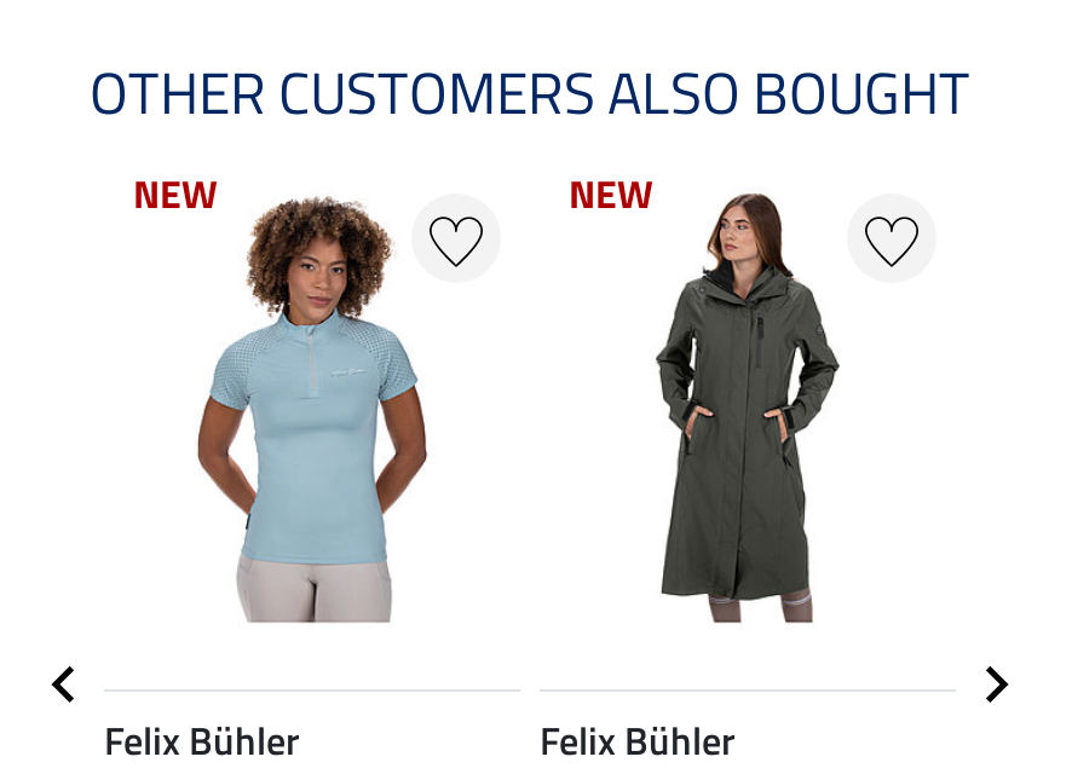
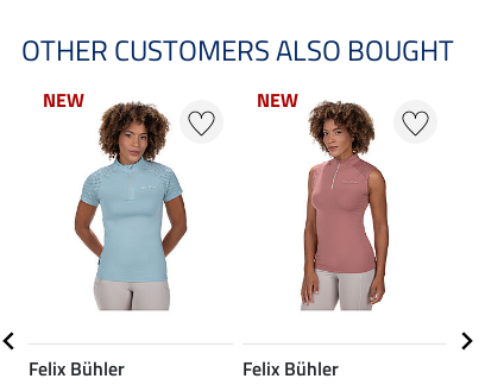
[653,191,842,624] [image] -> [300,100,390,311] [image]

